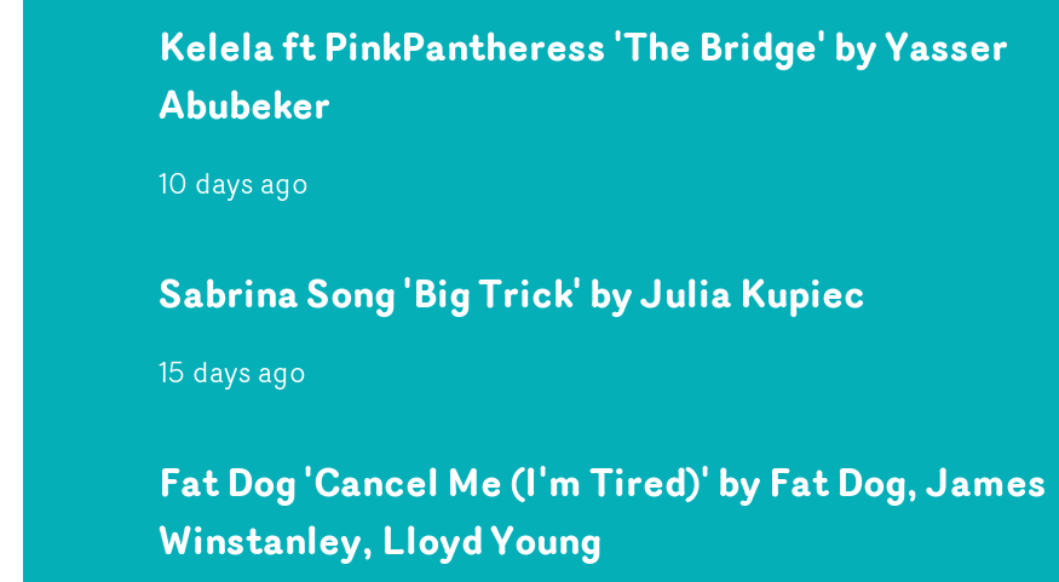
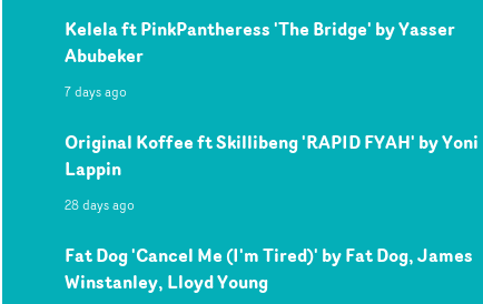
[159,163,309,204] 10 days ago -> [65,82,127,101] 7 days ago
[159,265,865,323] Sabrina Song 'Big Trick' by Julia Kupiec -> [65,129,479,182] Original Koffee ft Skillibeng 'RAPID FYAH' by Yoni | Lappin
[159,352,306,393] 15 days ago -> [65,196,135,214] 28 days ago

